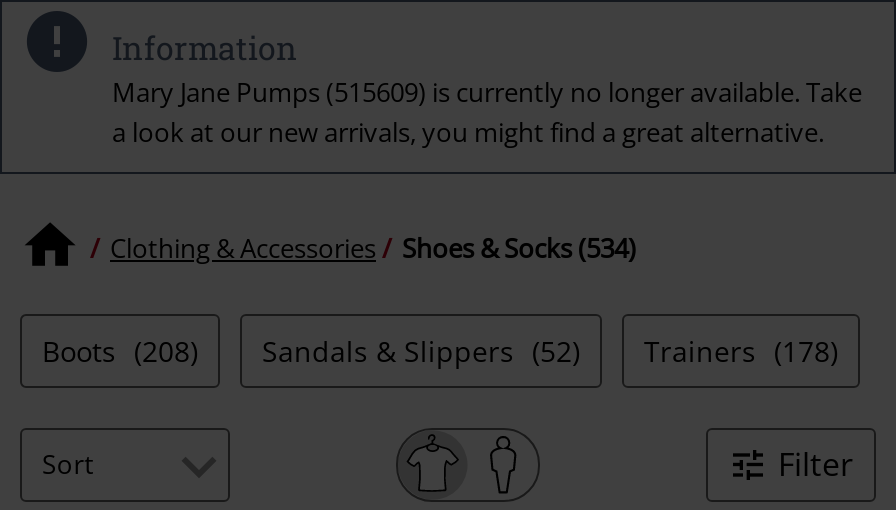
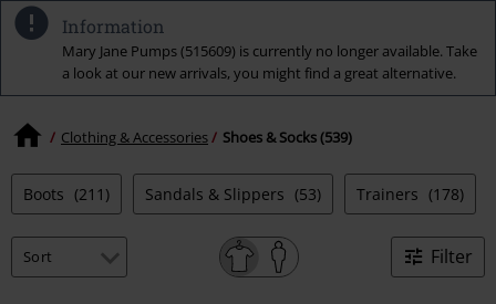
[110,230,636,266] Clothing & Accessories Shoes & Socks (534) -> [61,127,352,147] Clothing & Accessories Shoes & Socks (539)
[42,331,198,369] Boots (208) -> [23,183,110,204] Boots (211)
[262,331,580,369] Sandals & Slippers (52) -> [145,183,321,204] Sandals & Slippers (53)

